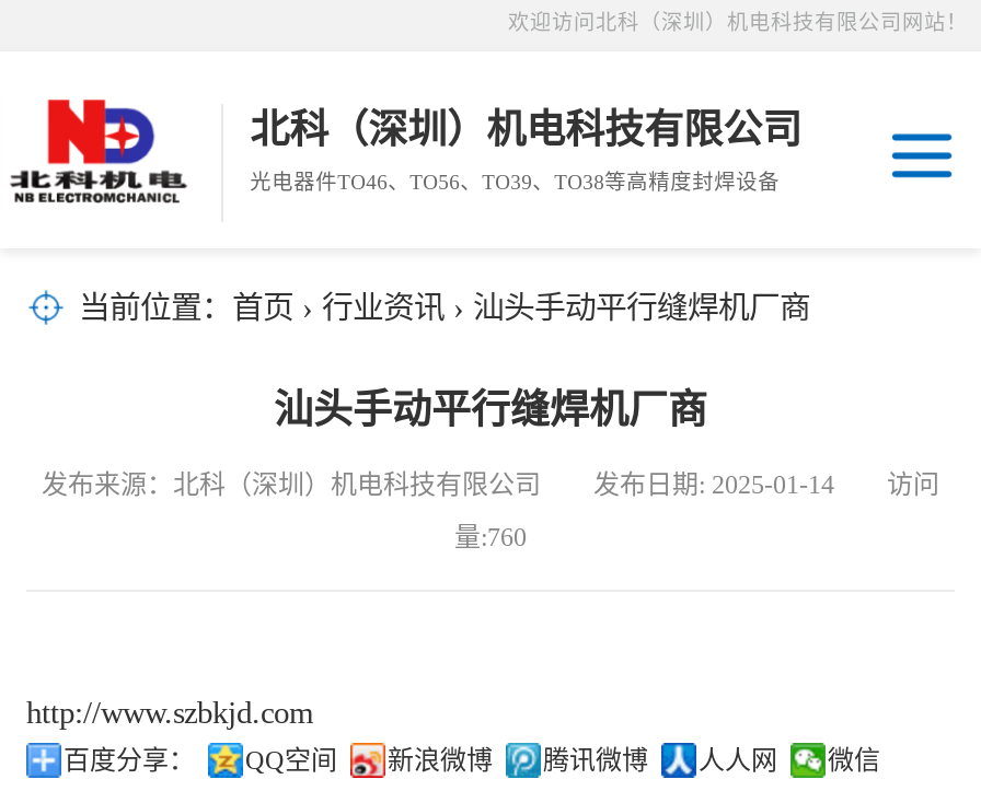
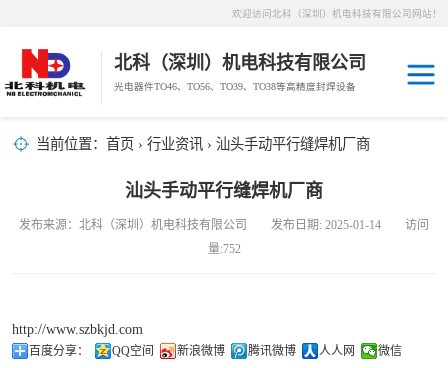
[454,523,527,553] 量:760 -> [207,242,240,256] 量:752

